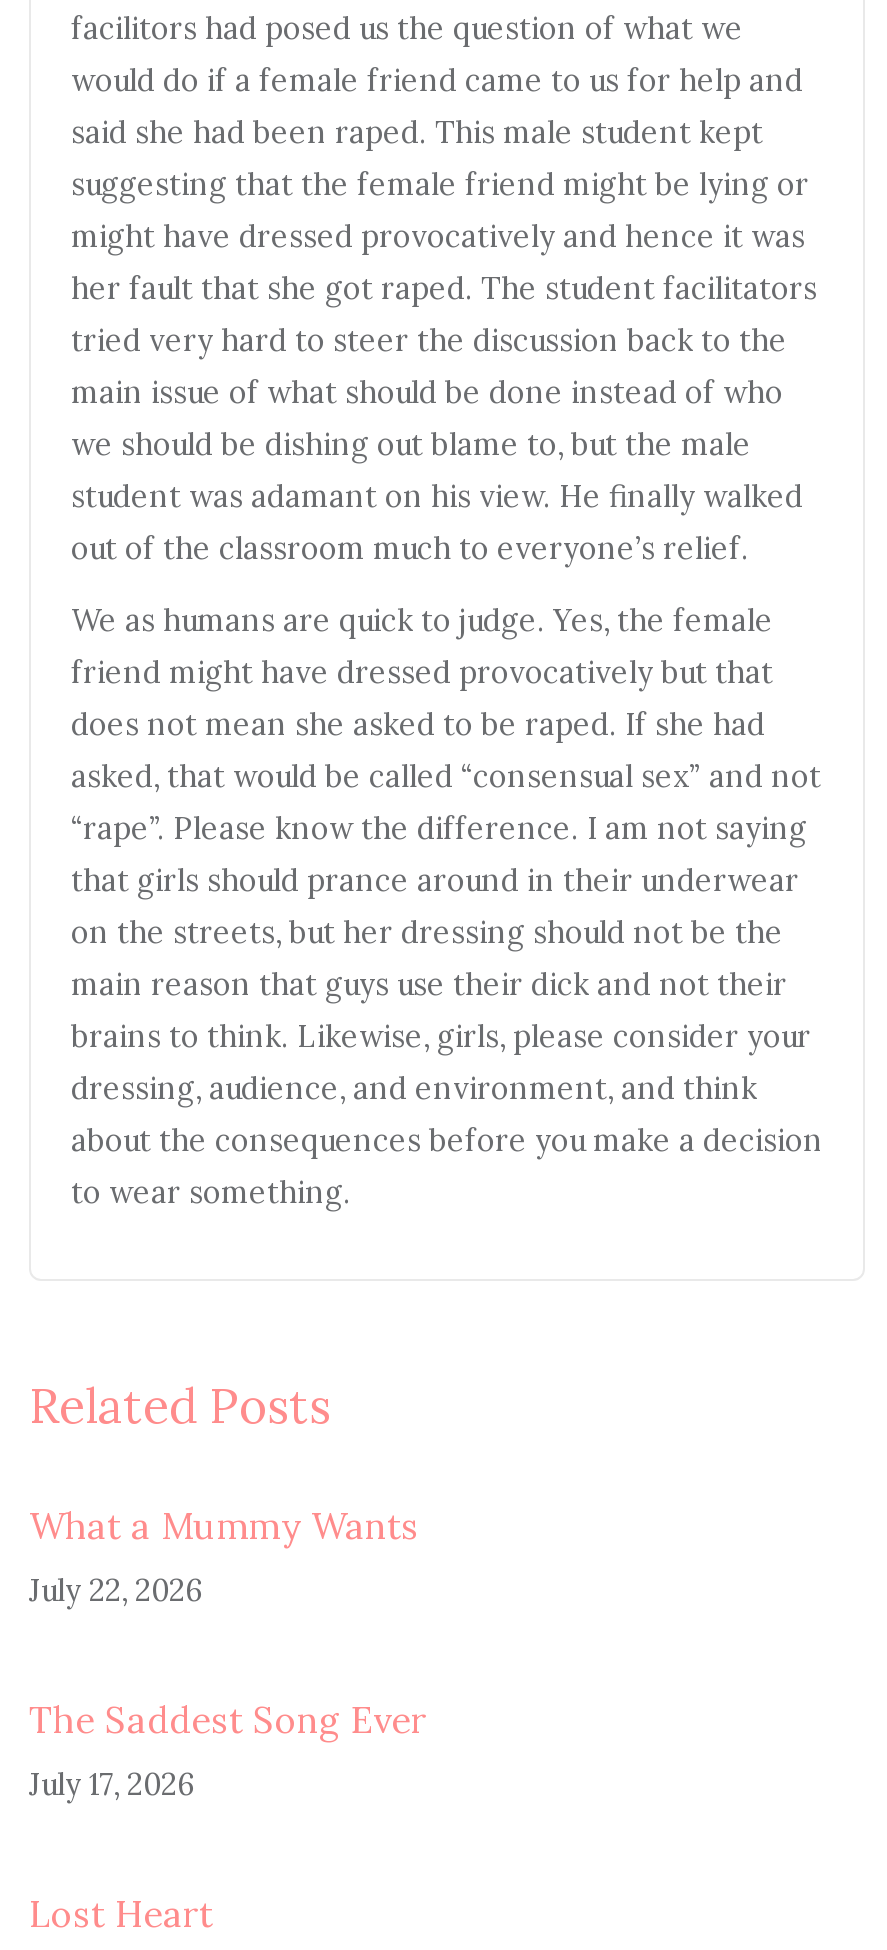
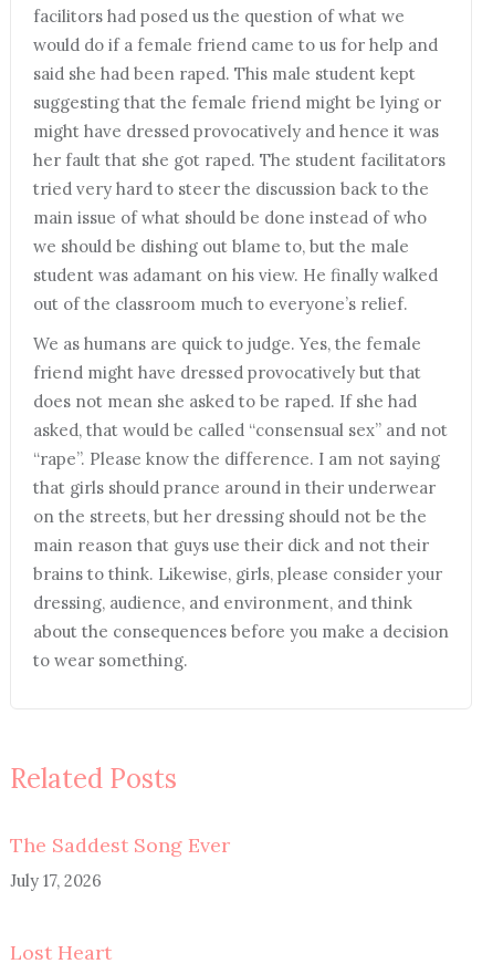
[29,1503,419,1609] What a Mummy Wants | July 22, 2026 -> none

